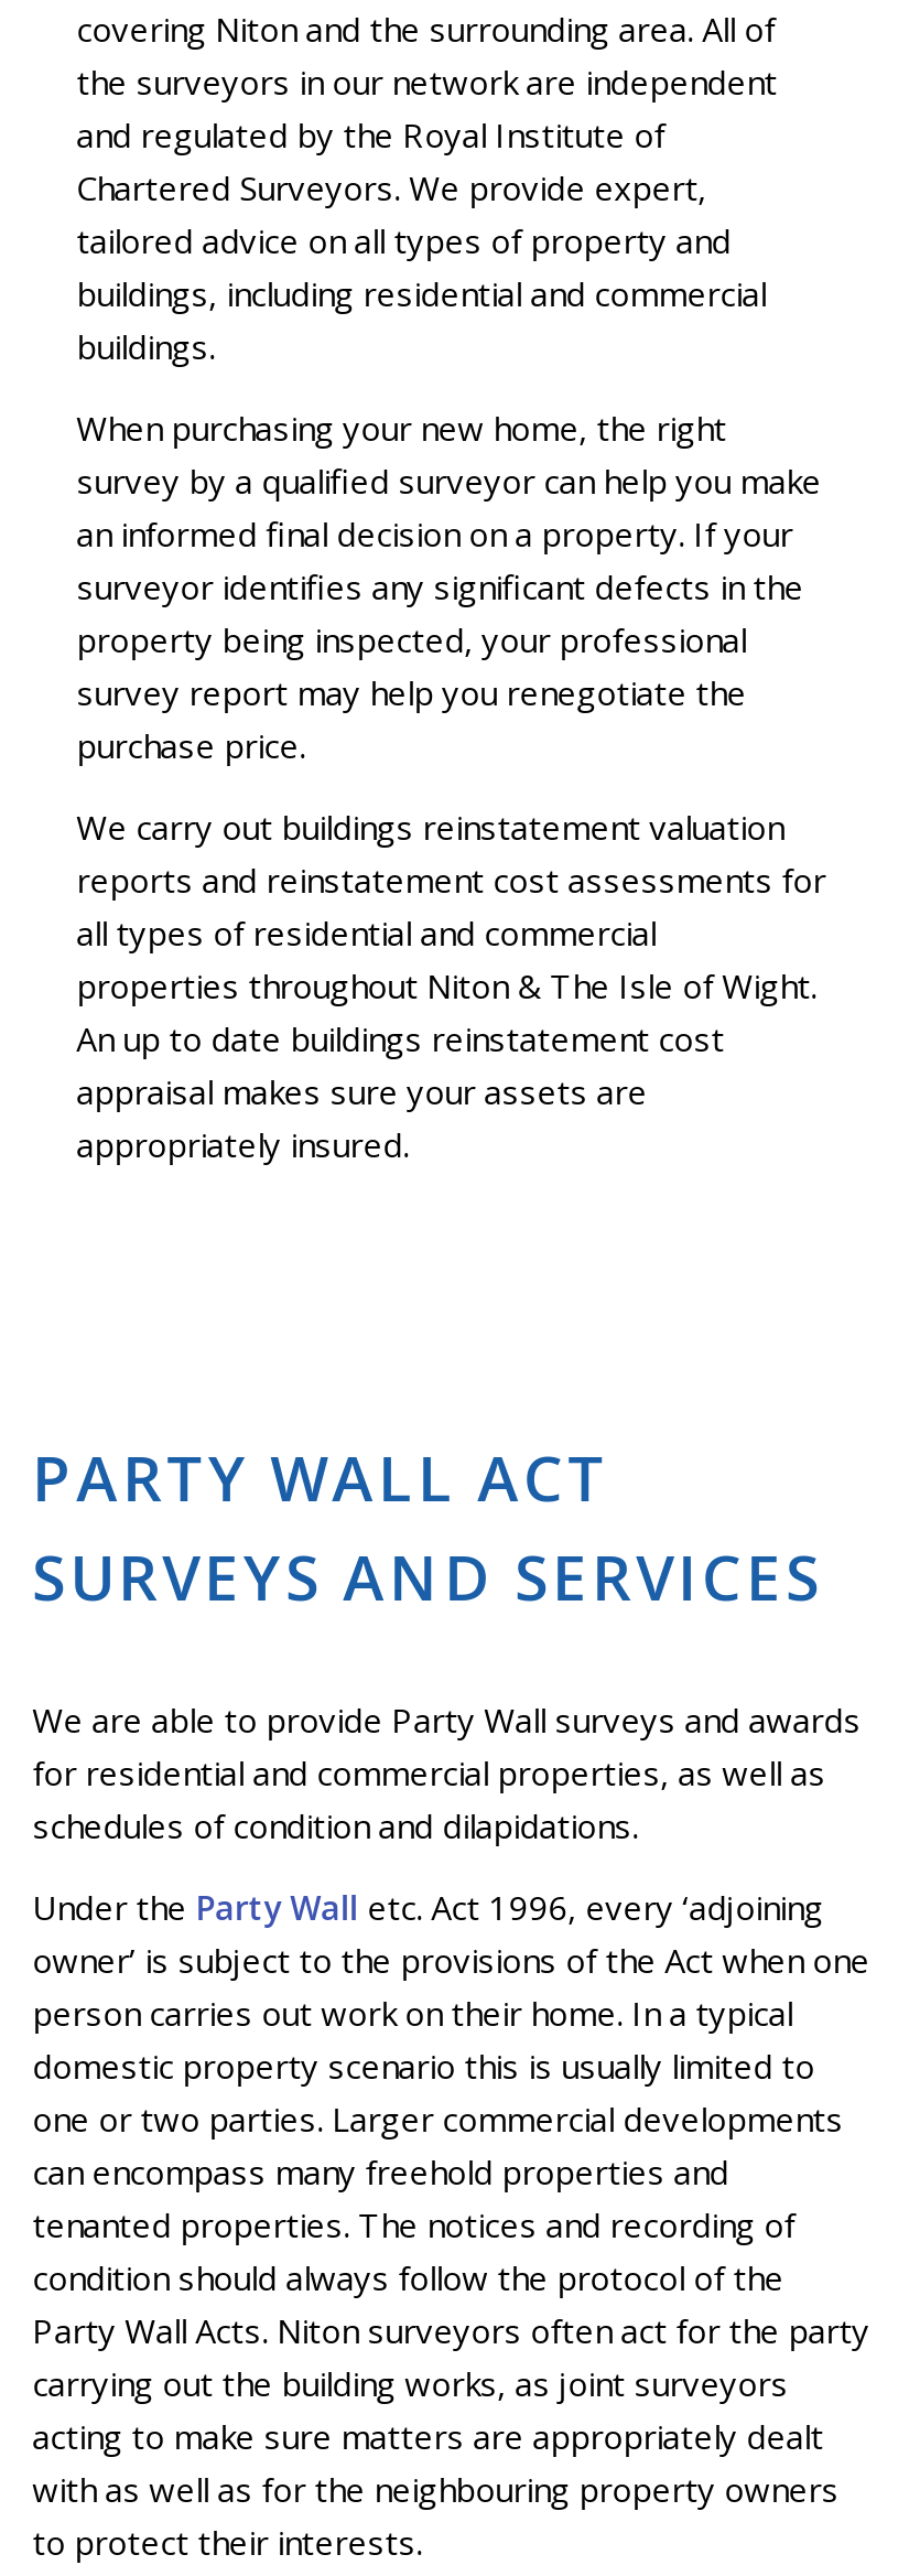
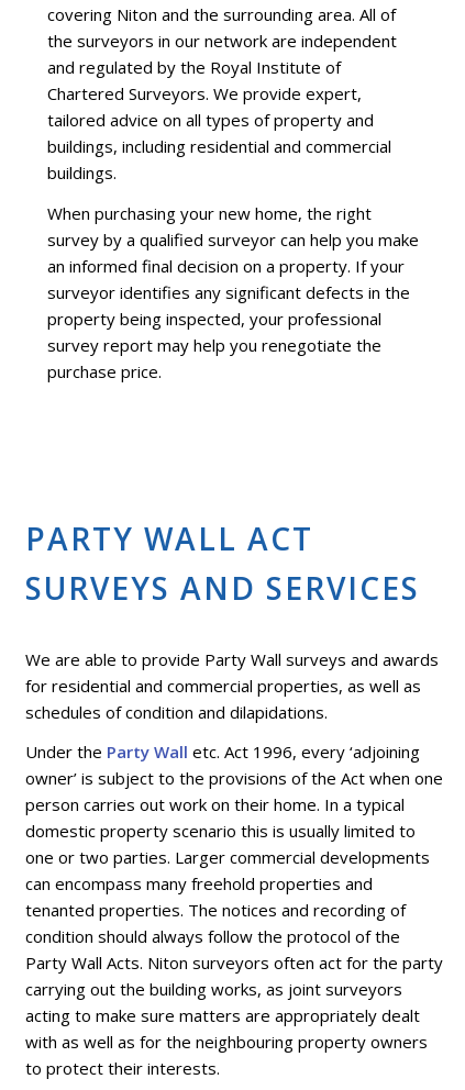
[76,804,825,1166] We carry out buildings reinstatement valuation | reports and reinstatement cost assessments for | all types of residential and commercial | properties throughout Niton & The Isle of Wight. | An up to date buildings reinstatement cost | appraisal makes sure your assets are | appropriately insured. -> none

